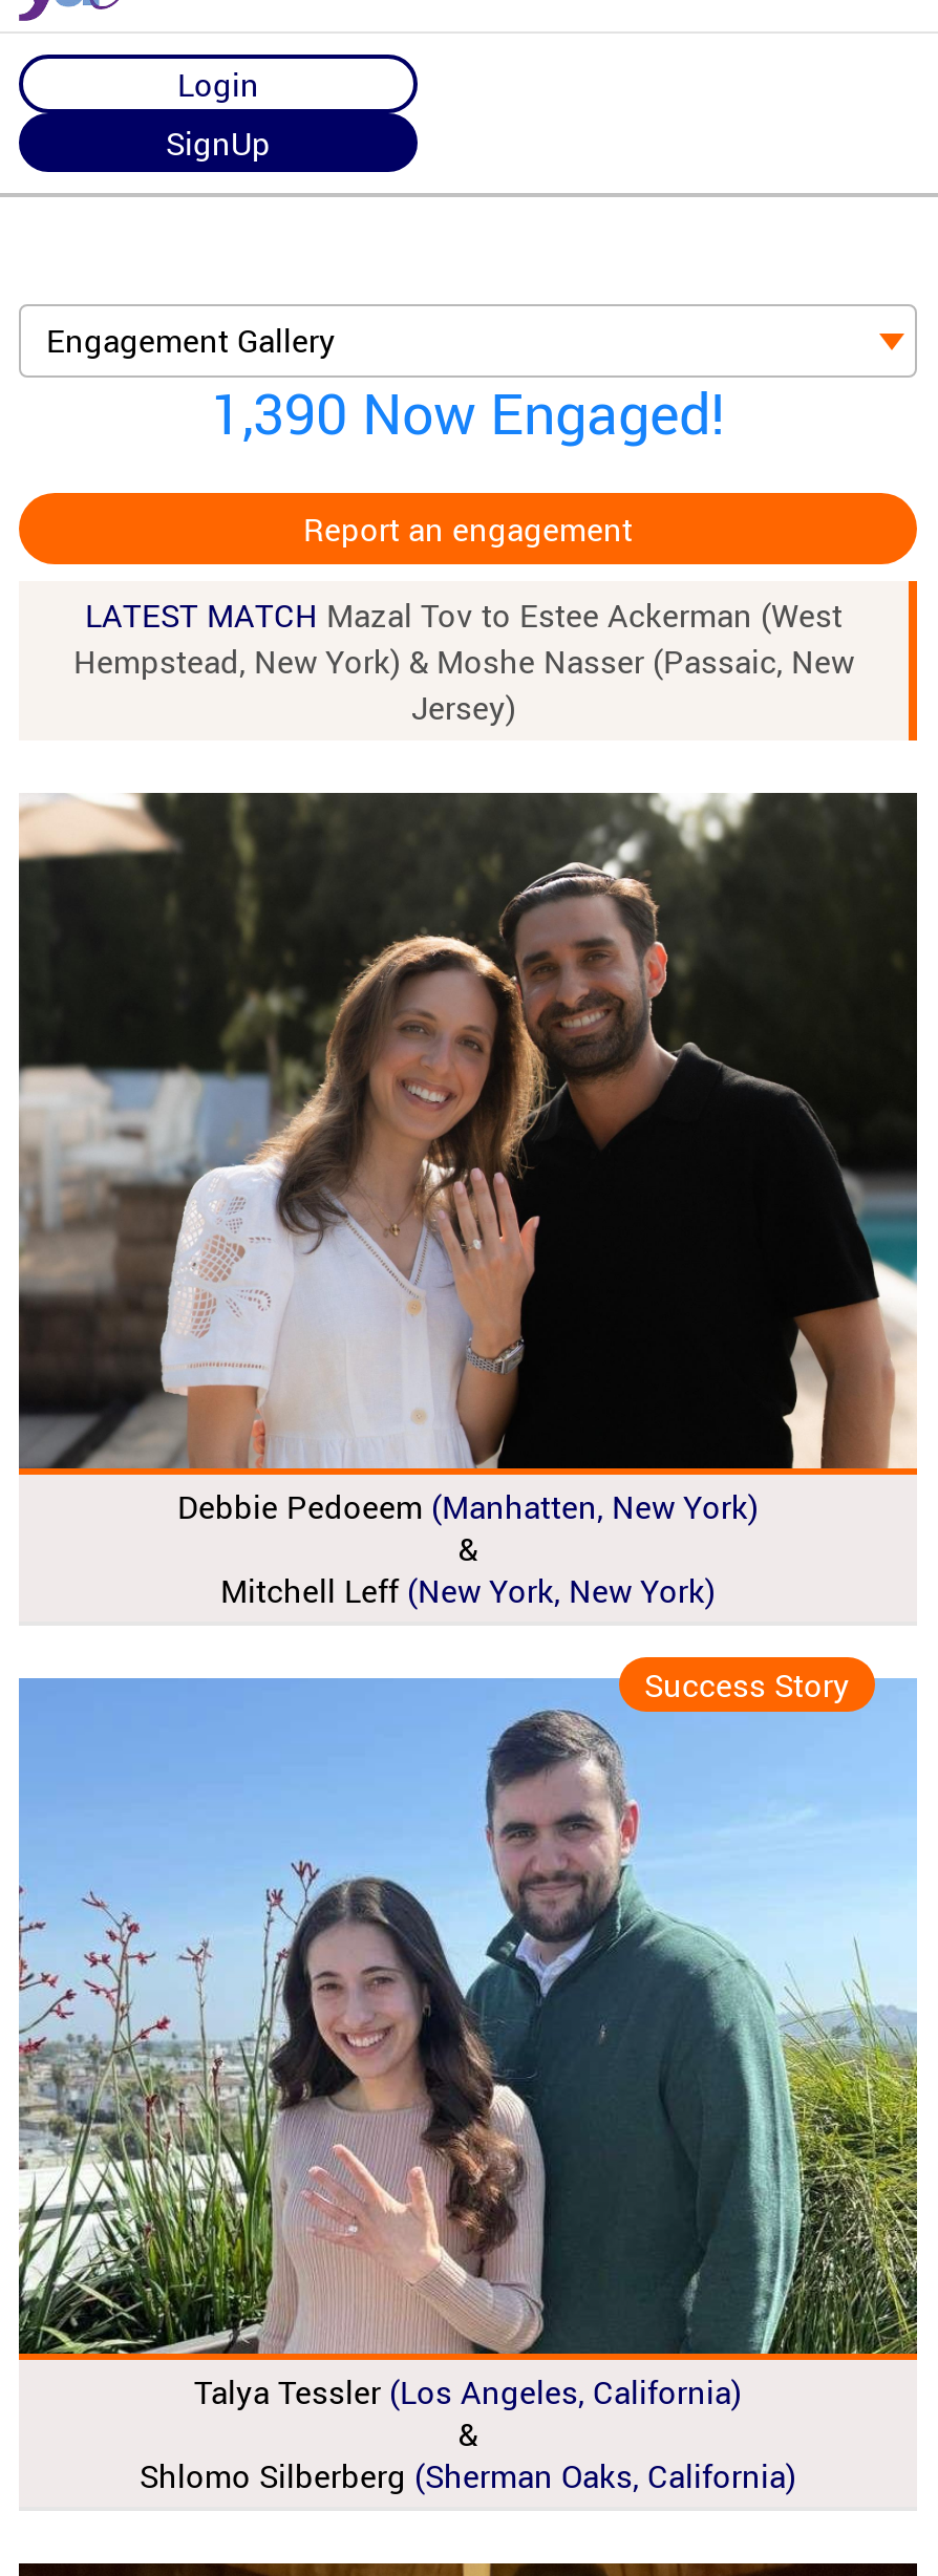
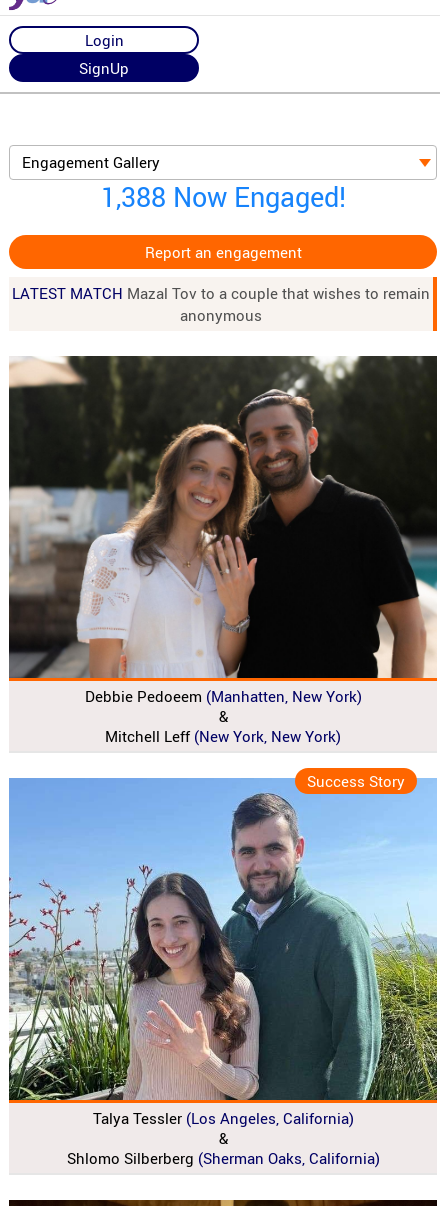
[211,373,725,451] 1,390 Now Engaged! -> [100,178,345,215] 1,388 Now Engaged!
[73,594,854,728] LATEST MATCH Mazal Tov to Estee Ackerman (West | Hempstead, New York) & Moshe Nasser (Passaic, New | Jersey) -> [12,283,430,325] LATEST MATCH Mazal Tov to a couple that wishes to remain | anonymous

